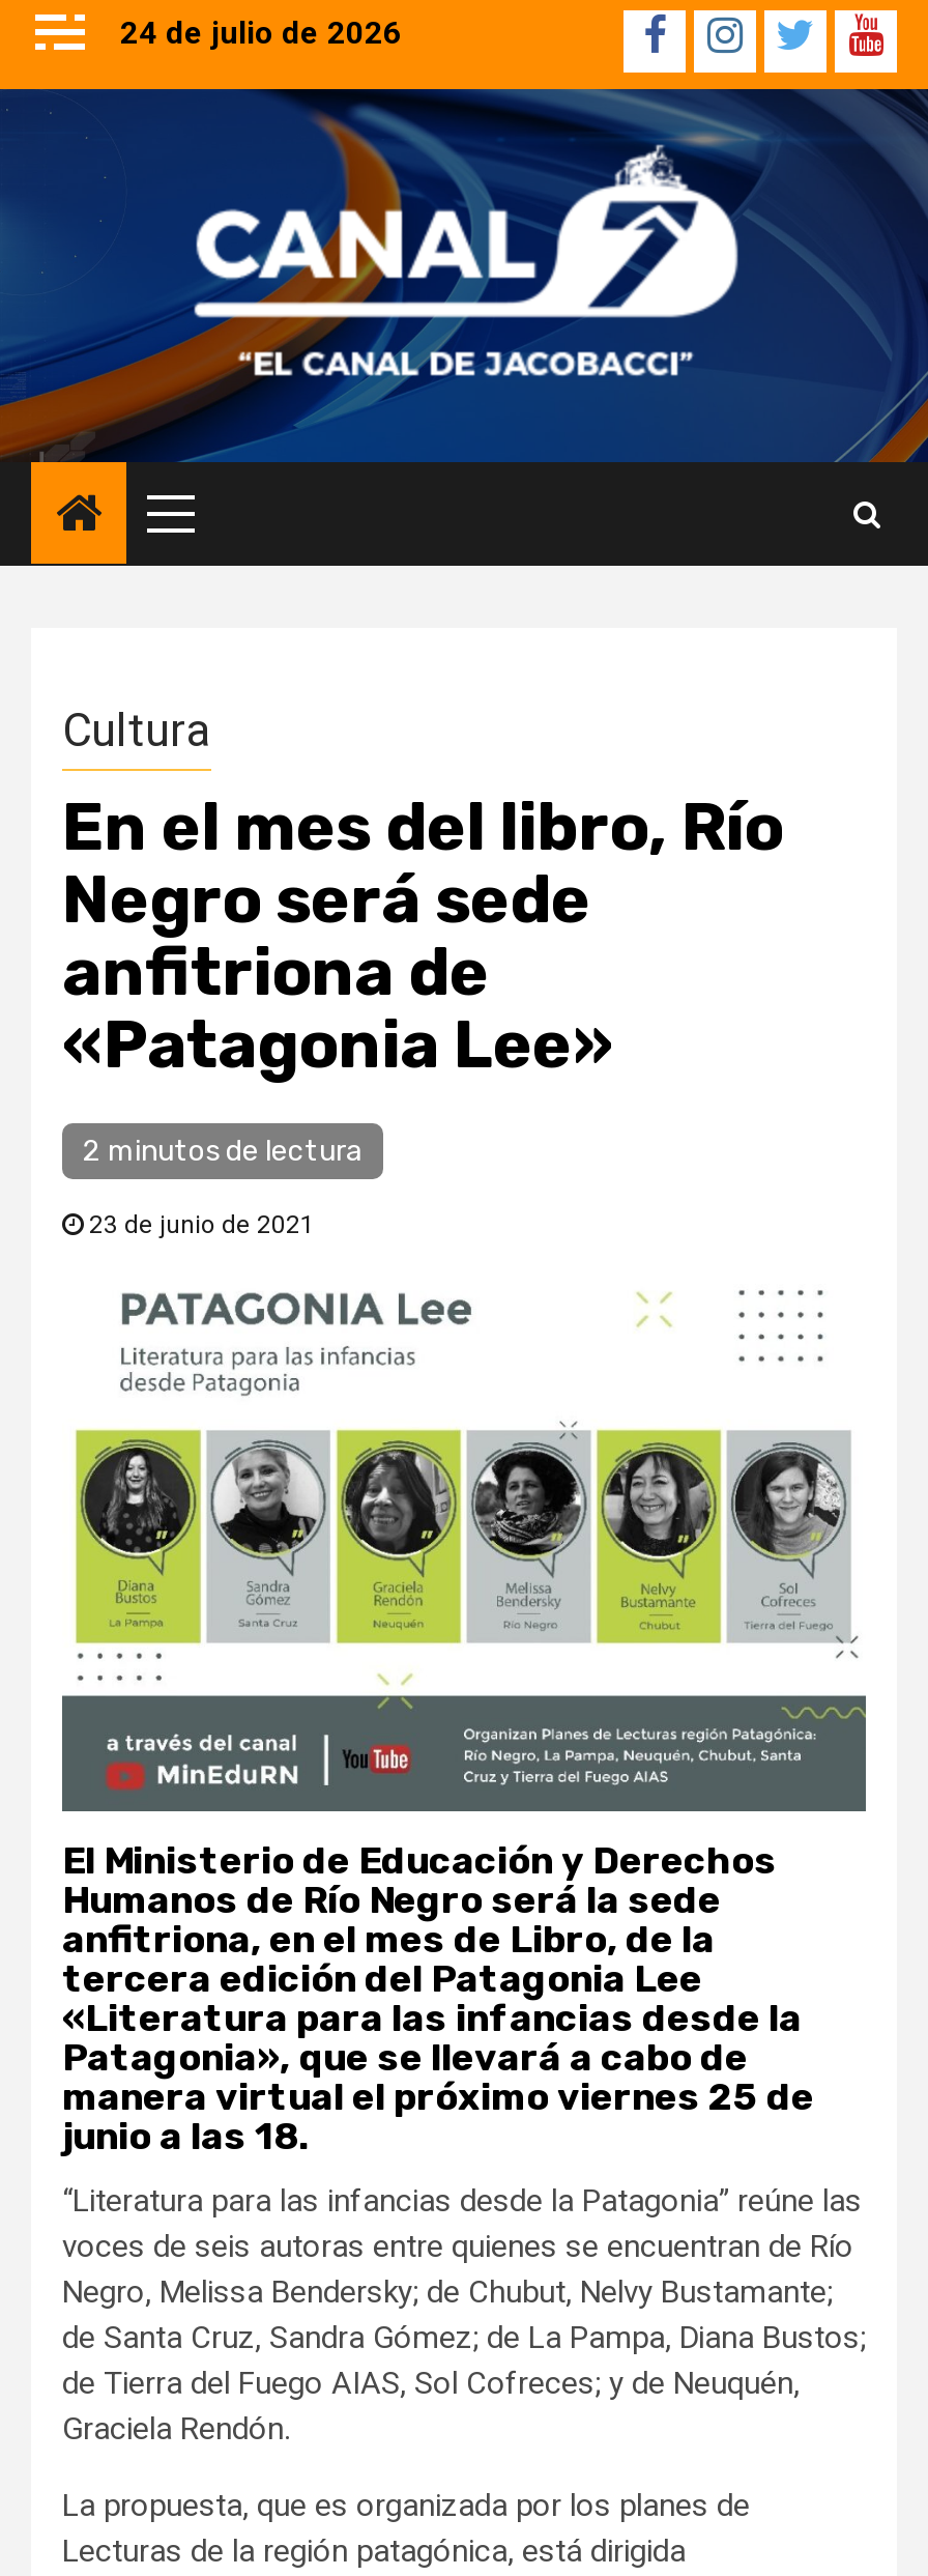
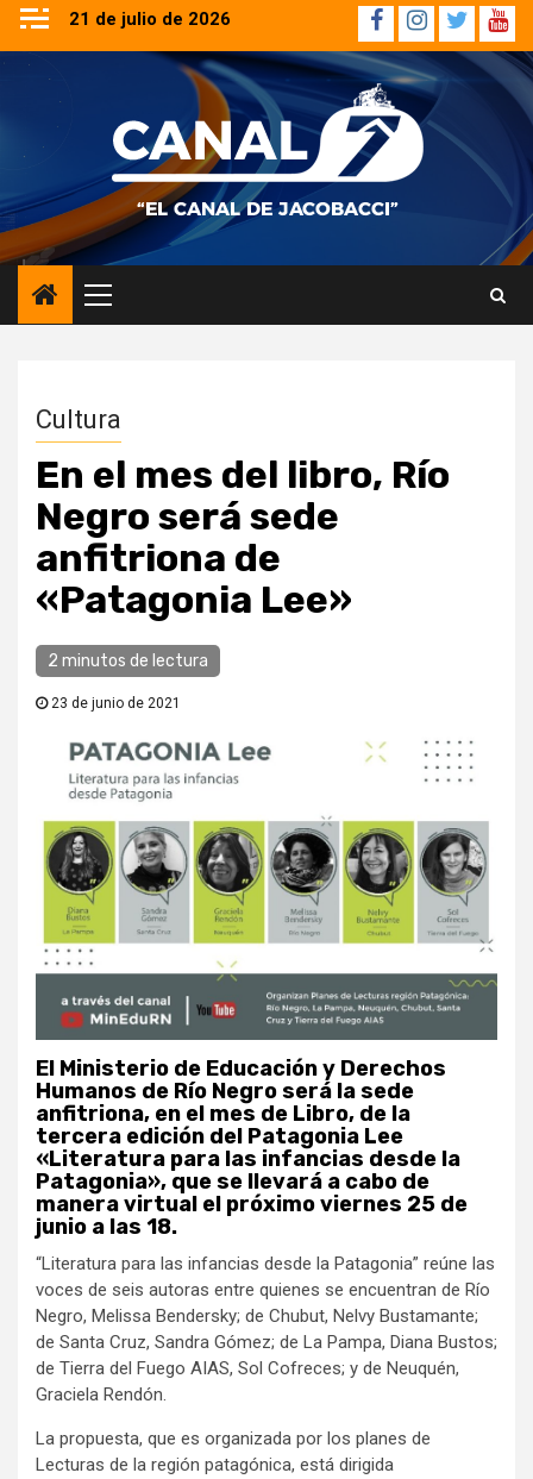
[120,13,402,51] 24 de julio de 2026 -> [69,8,231,29] 21 de julio de 2026

